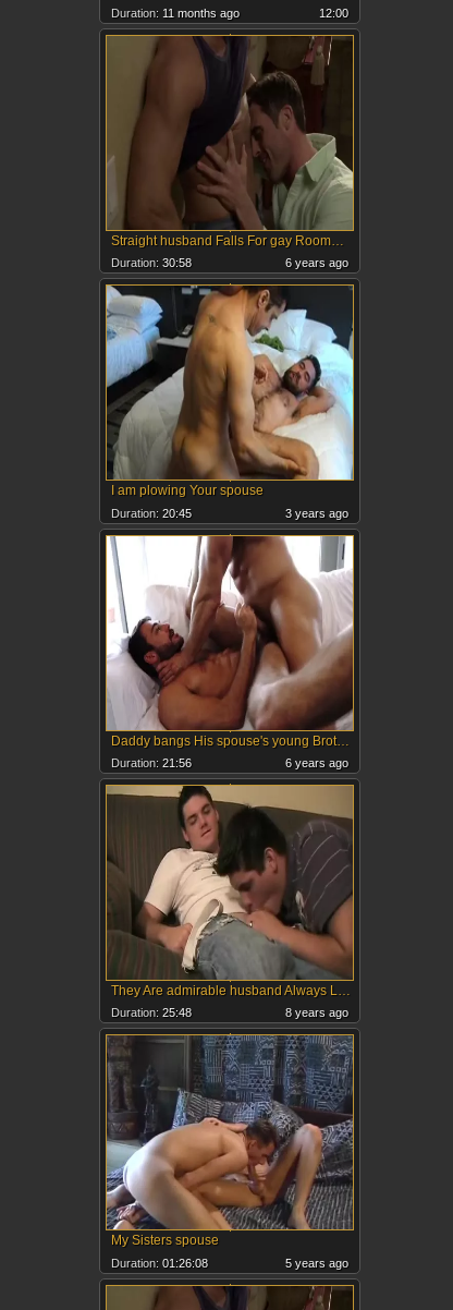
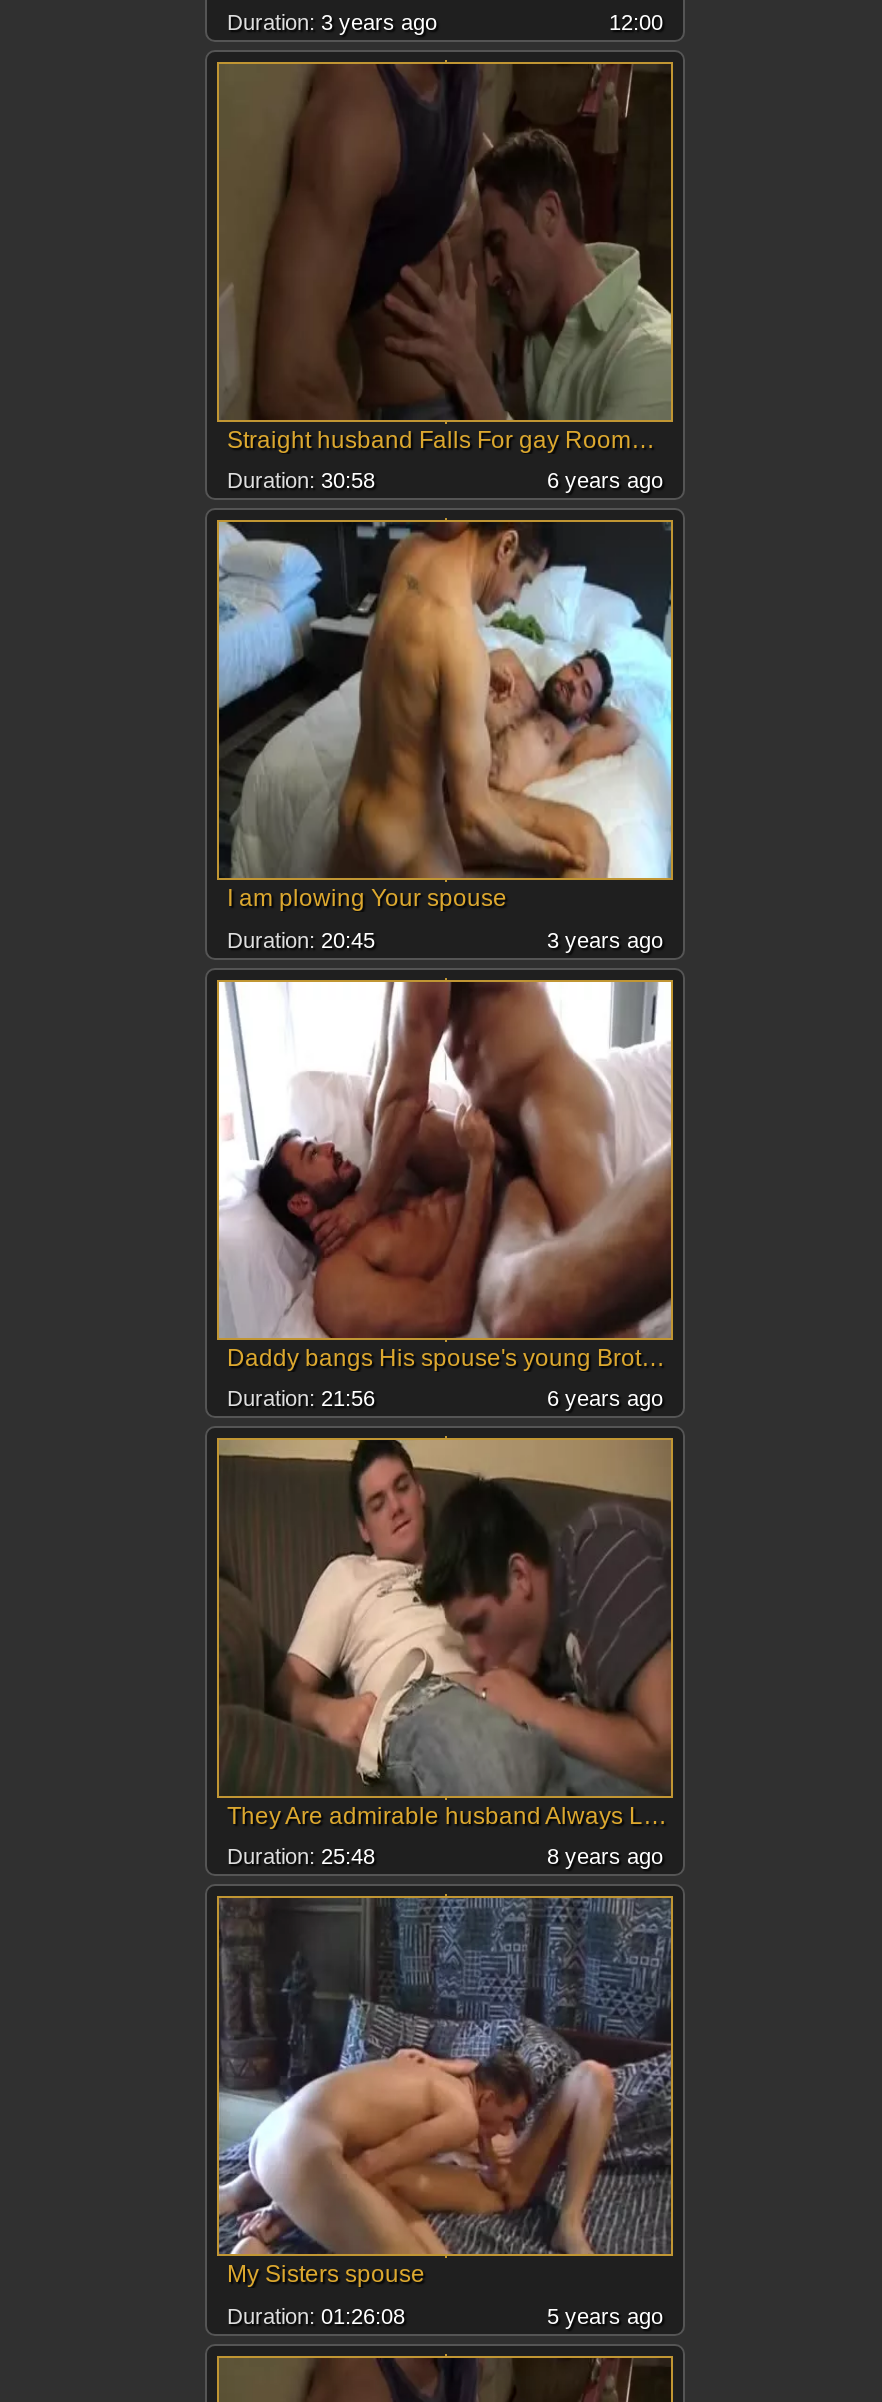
[111,7,240,20] Duration: 11 months ago -> [227,10,437,34] Duration: 3 years ago

